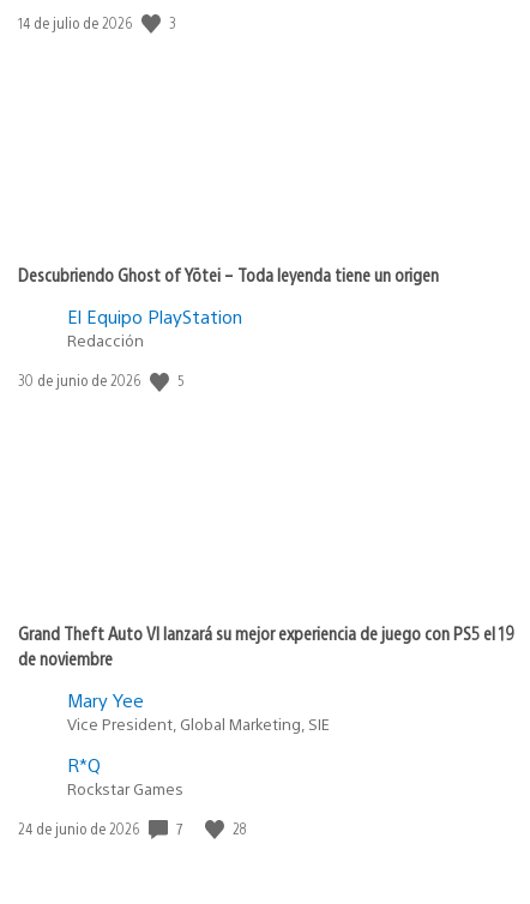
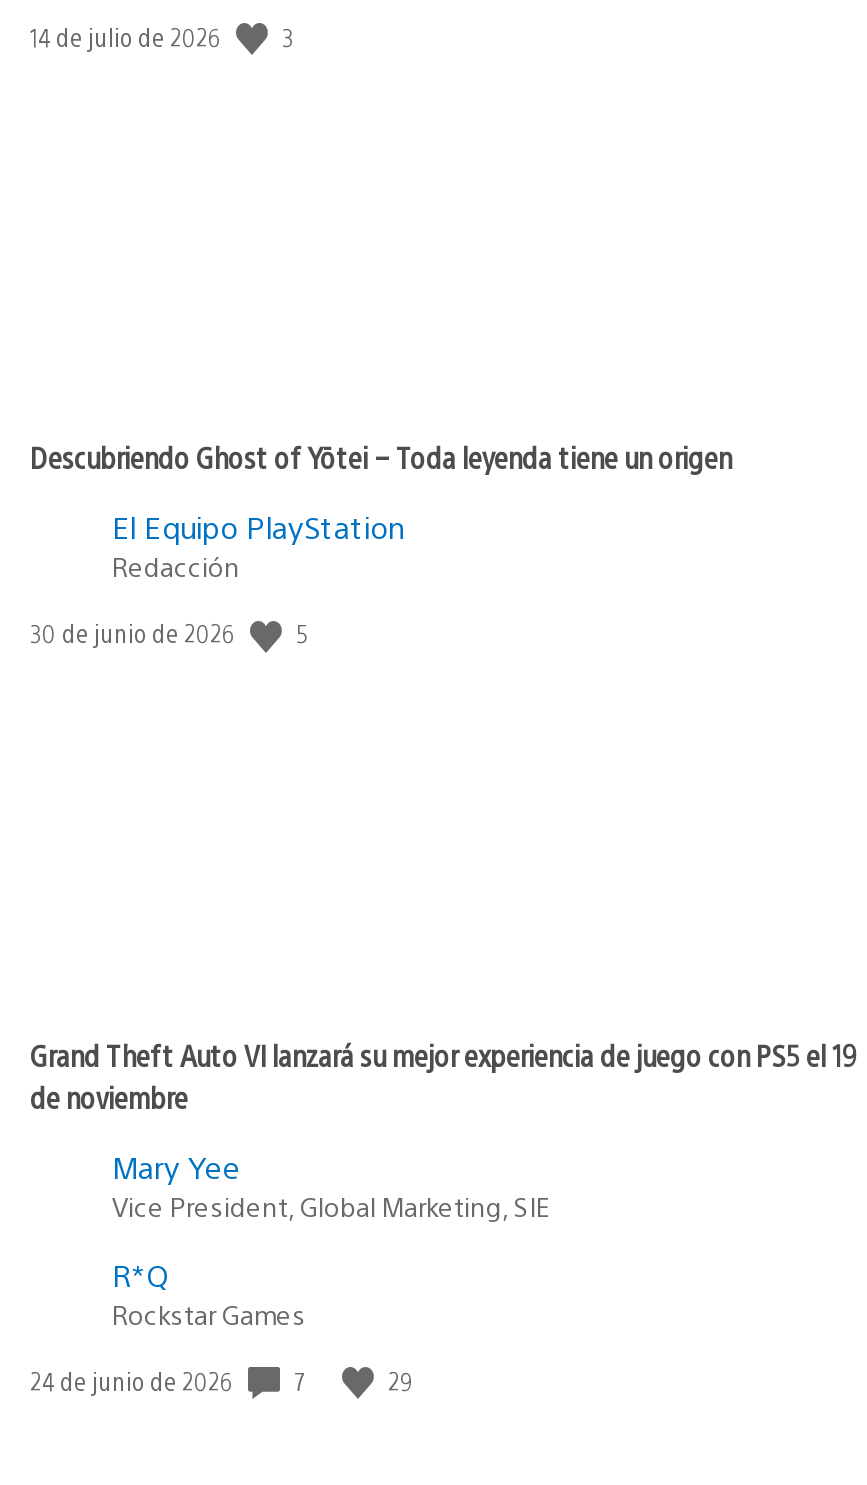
[233,817,247,838] 28 -> [388,1362,412,1396] 29

